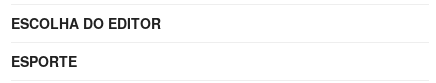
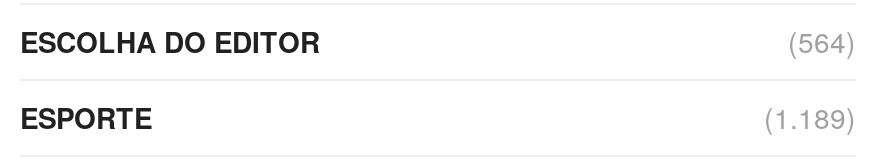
none -> [788,21,856,61] (564)
none -> [764,97,856,137] (1.189)

